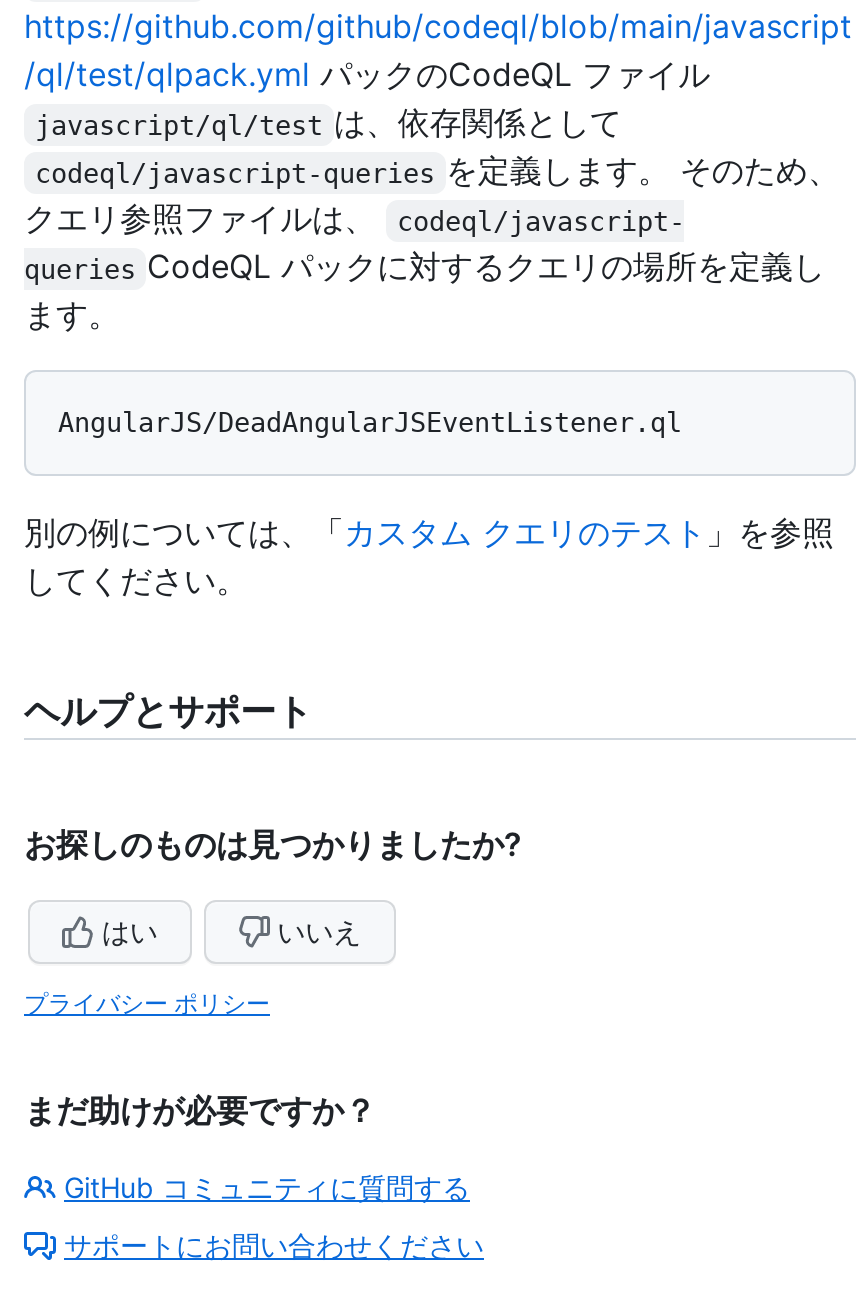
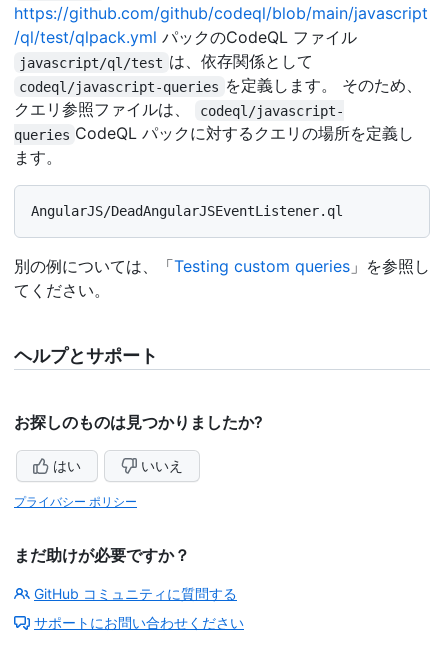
[24,513,834,601] 別の例については、「カスタム クエリのテスト」を参照 | してください。 -> [14,256,430,300] 別の例については、「Testing custom queries」を参照し | てください。

